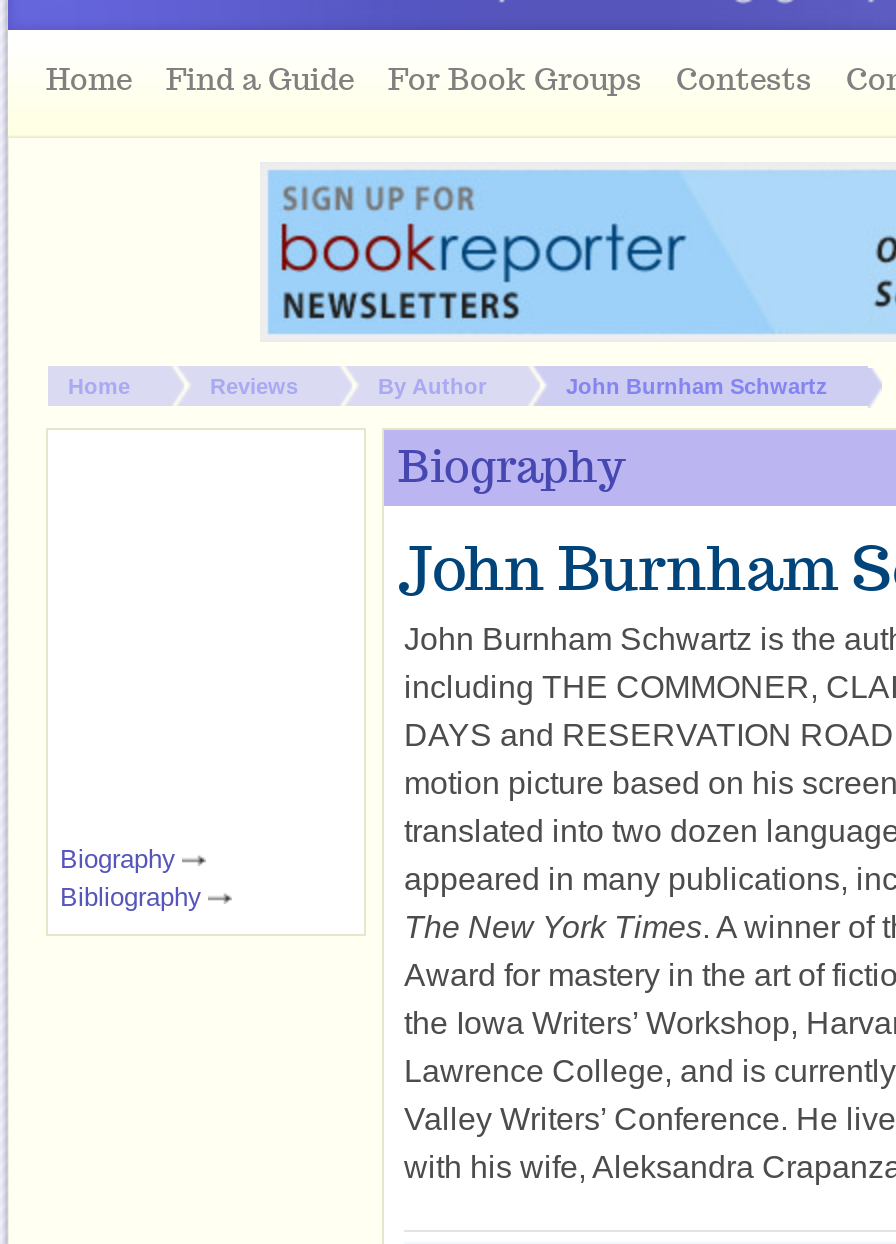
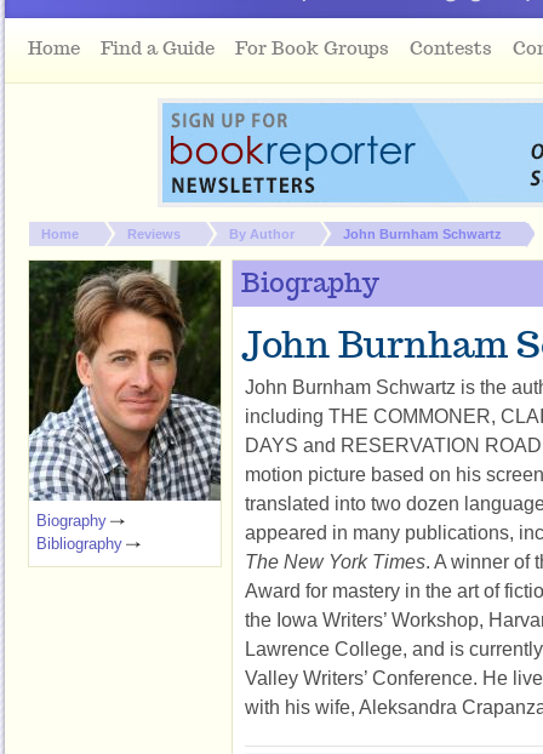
none -> [28,259,222,502] [image]

